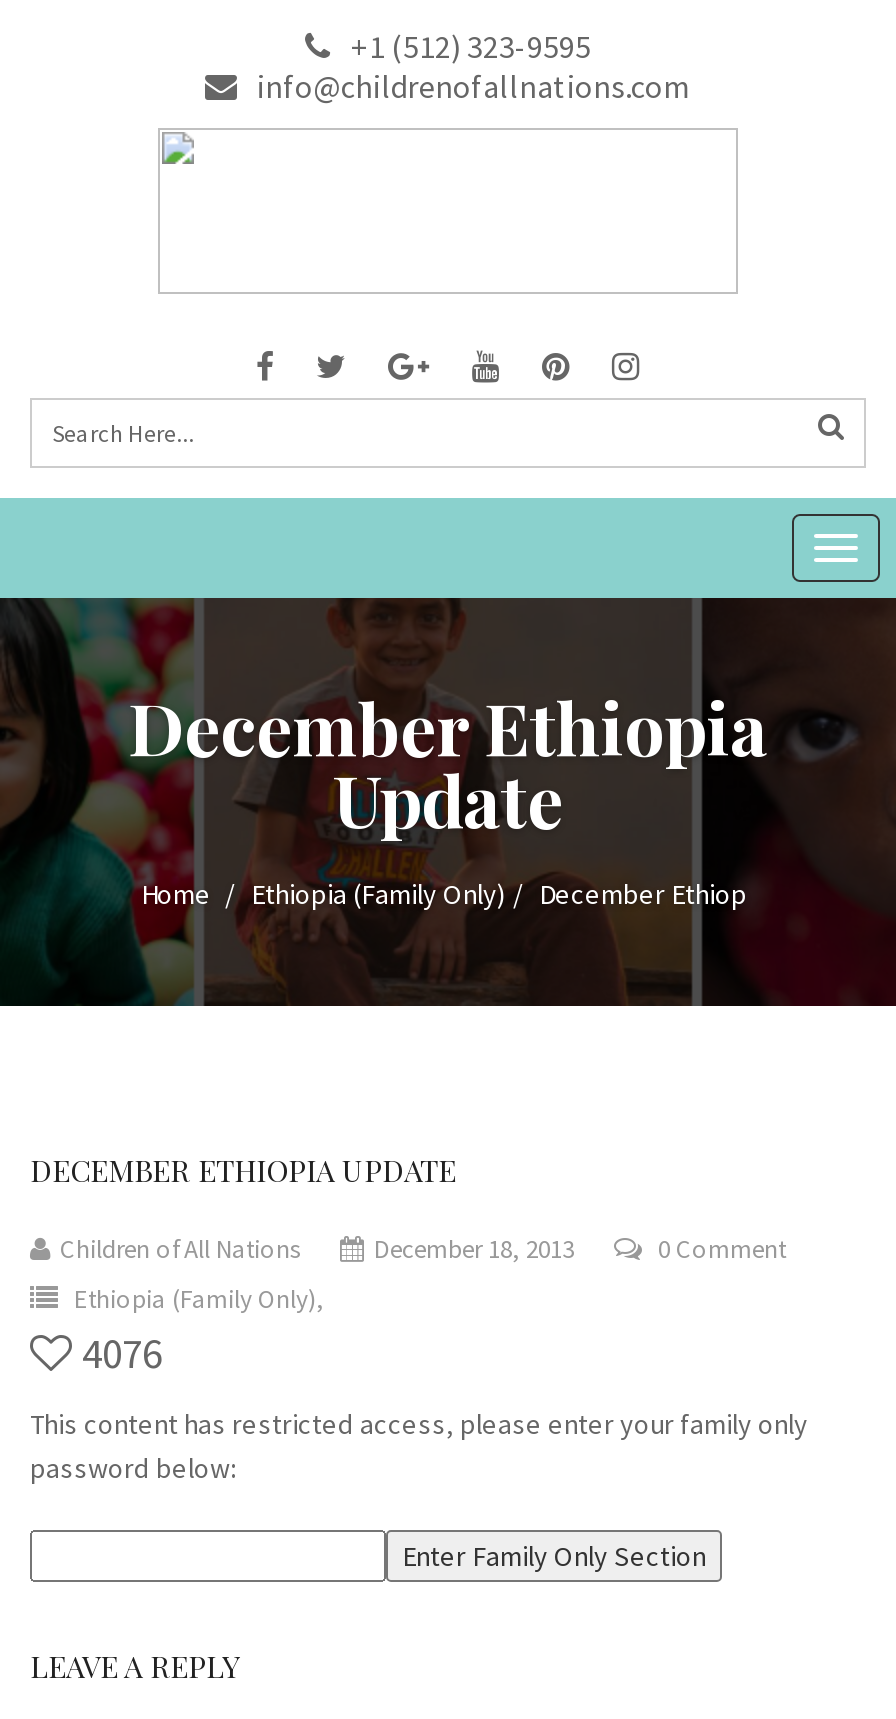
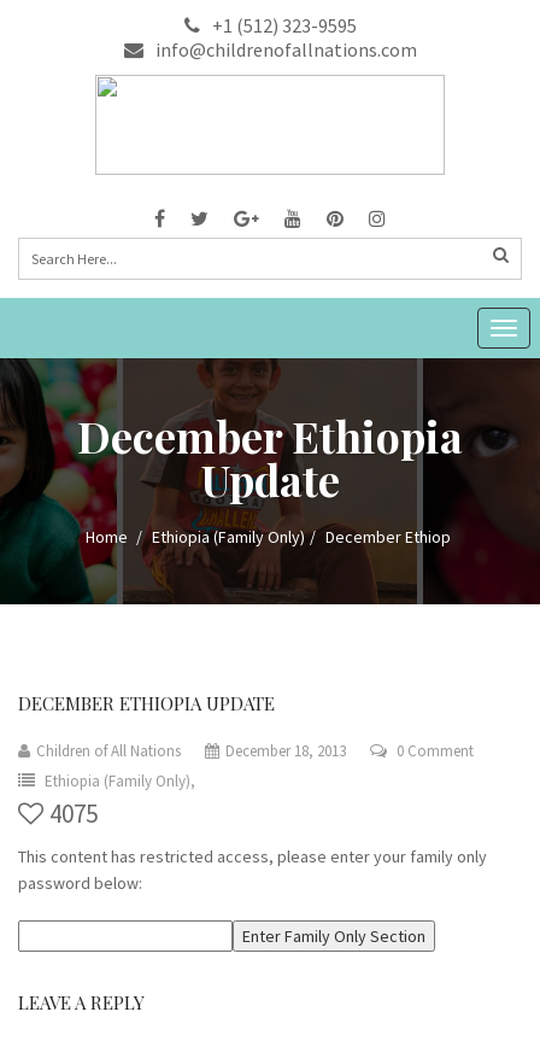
[82,1326,162,1380] 4076 -> [49,797,98,830] 4075

